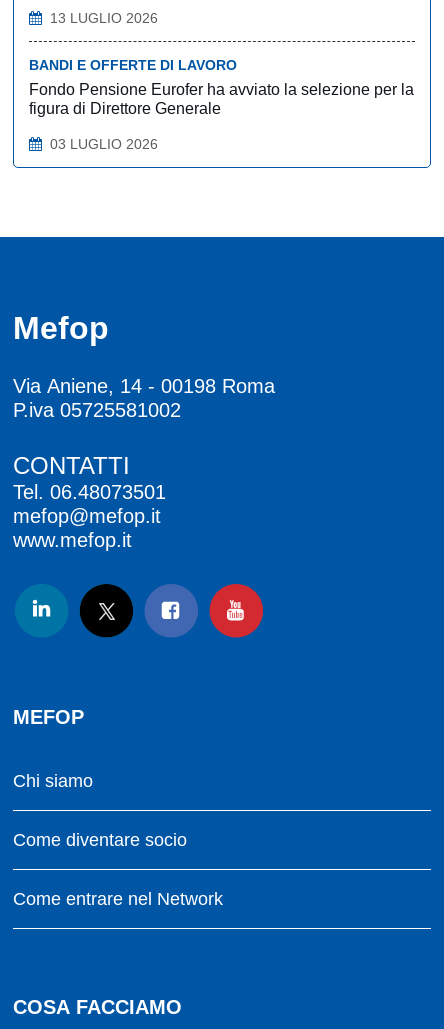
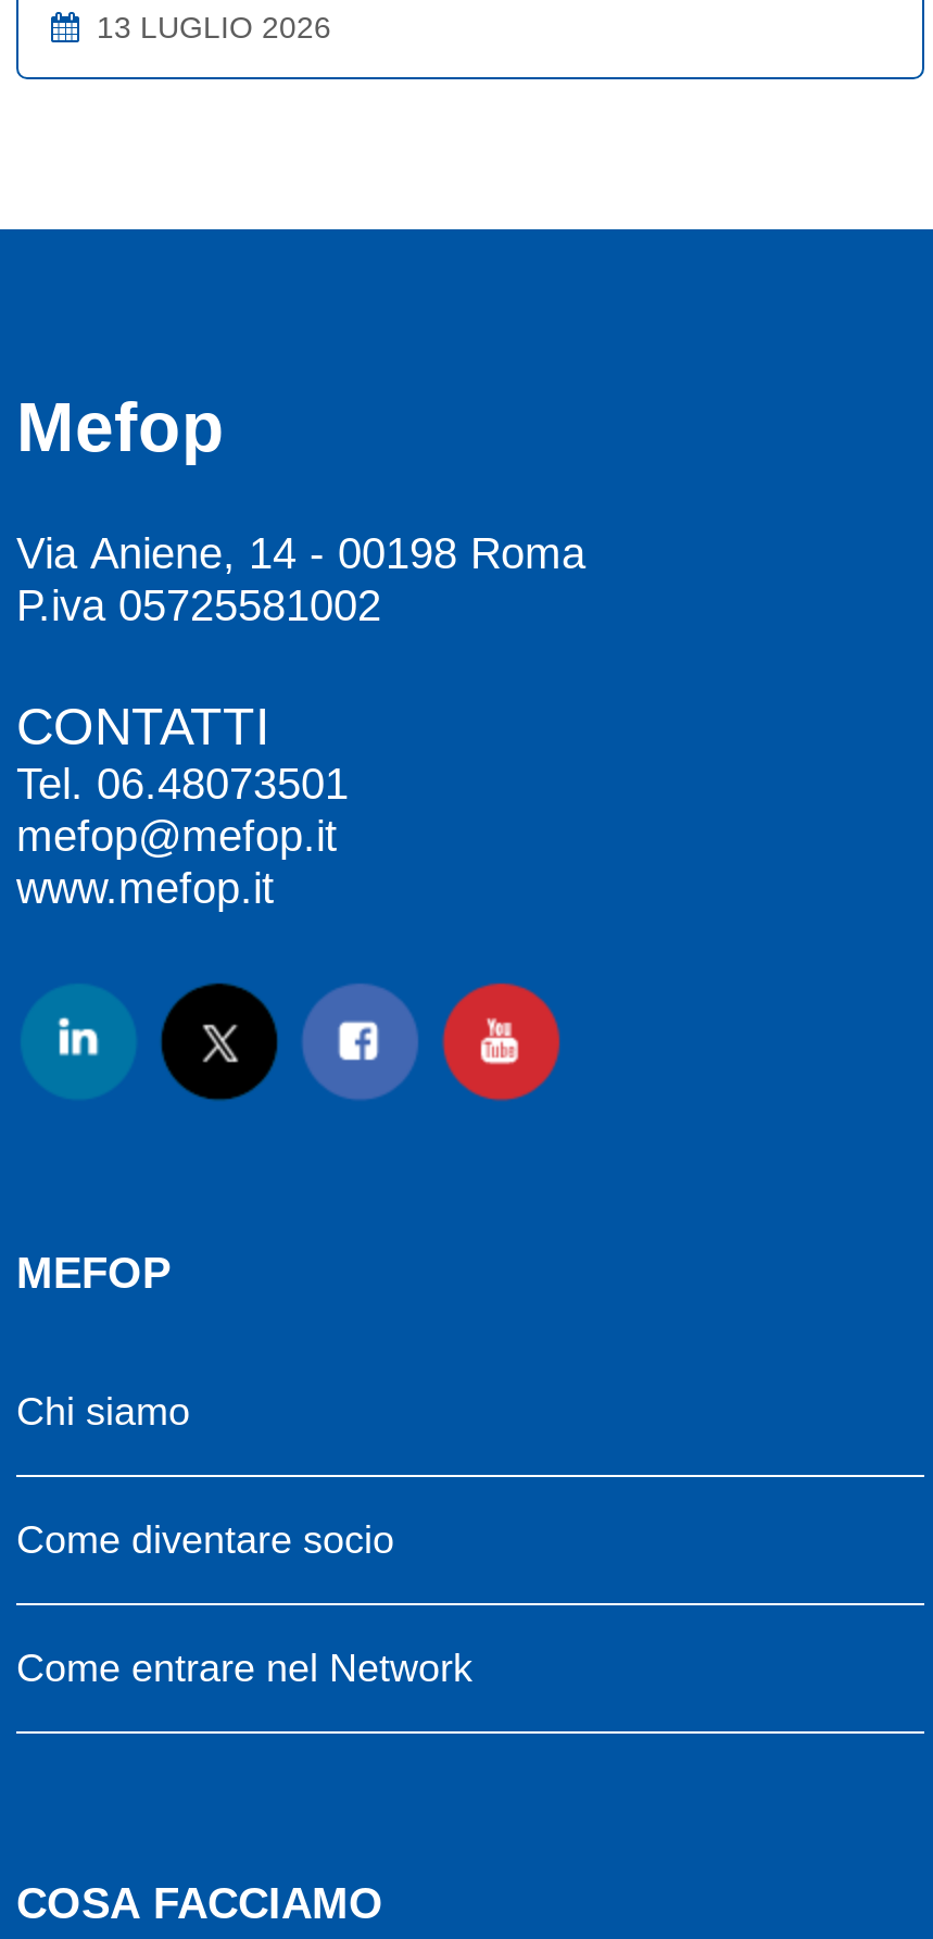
[29,57,414,152] BANDI E OFFERTE DI LAVORO | Fondo Pensione Eurofer ha avviato la selezione per la | figura di Direttore Generale | 03 LUGLIO 2026 -> none

